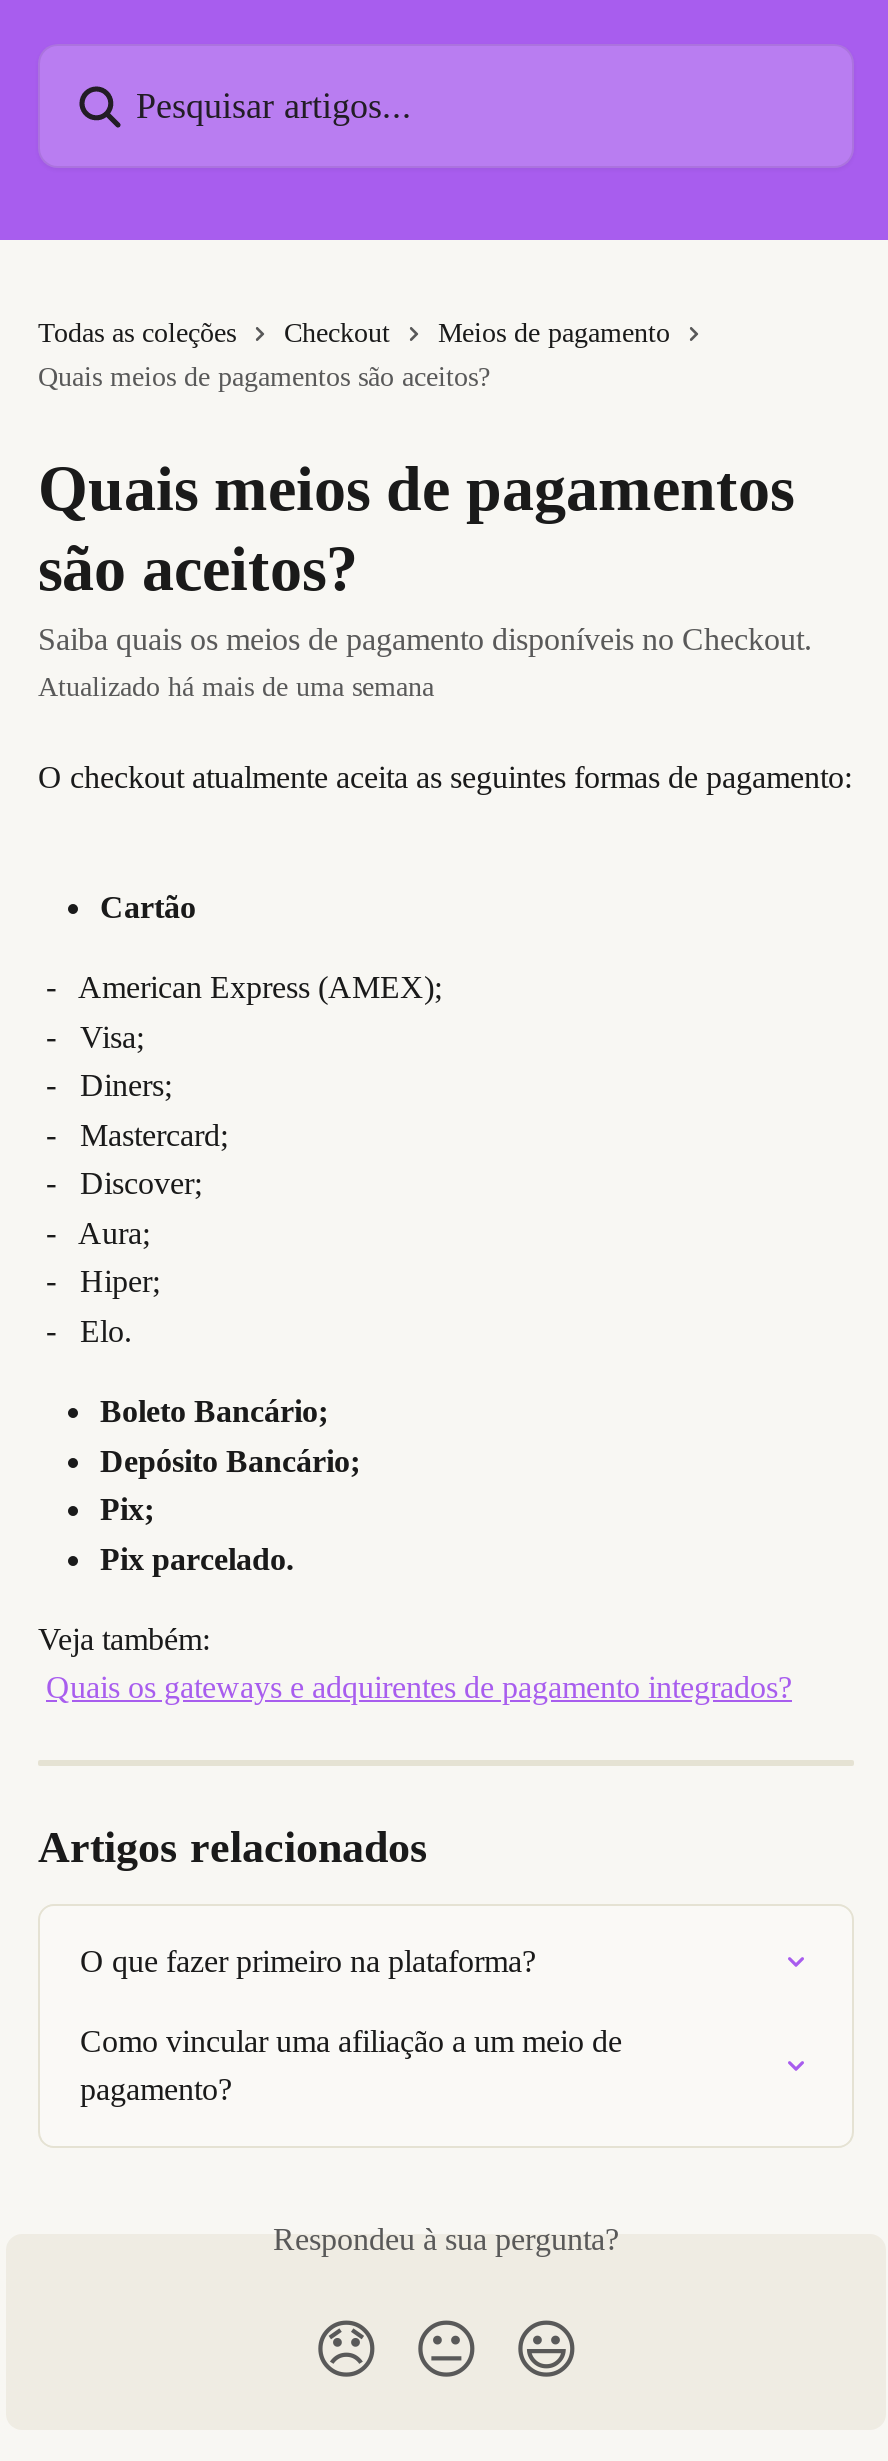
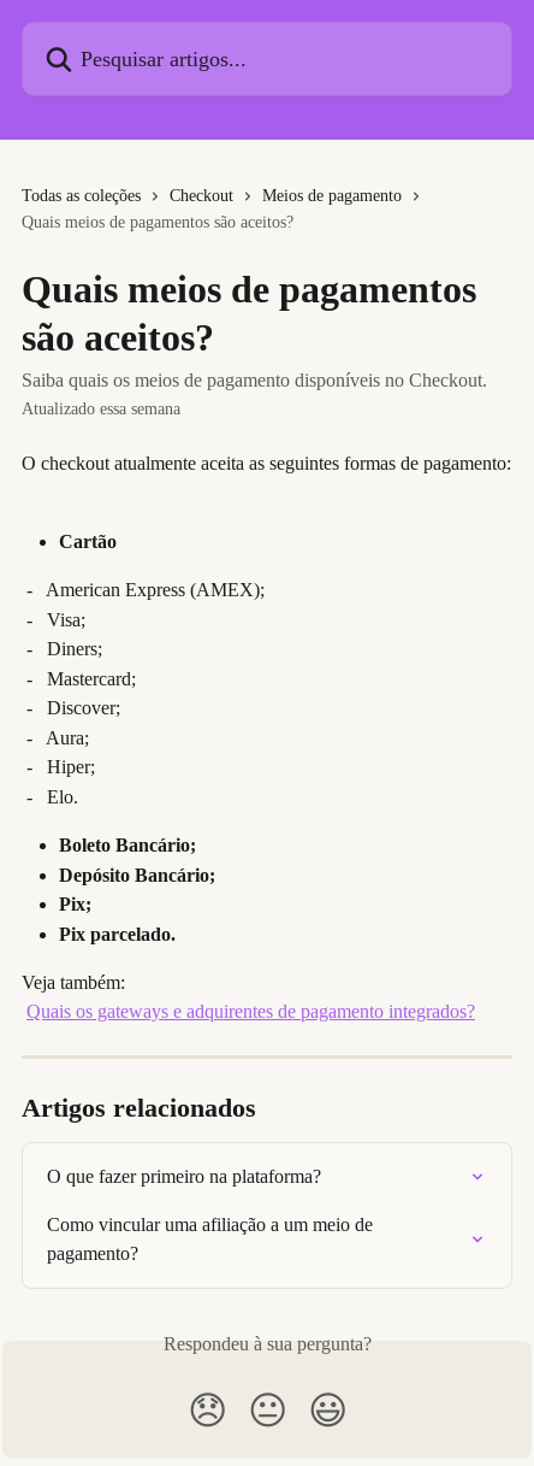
[38,672,434,702] Atualizado há mais de uma semana -> [22,400,180,418] Atualizado essa semana

